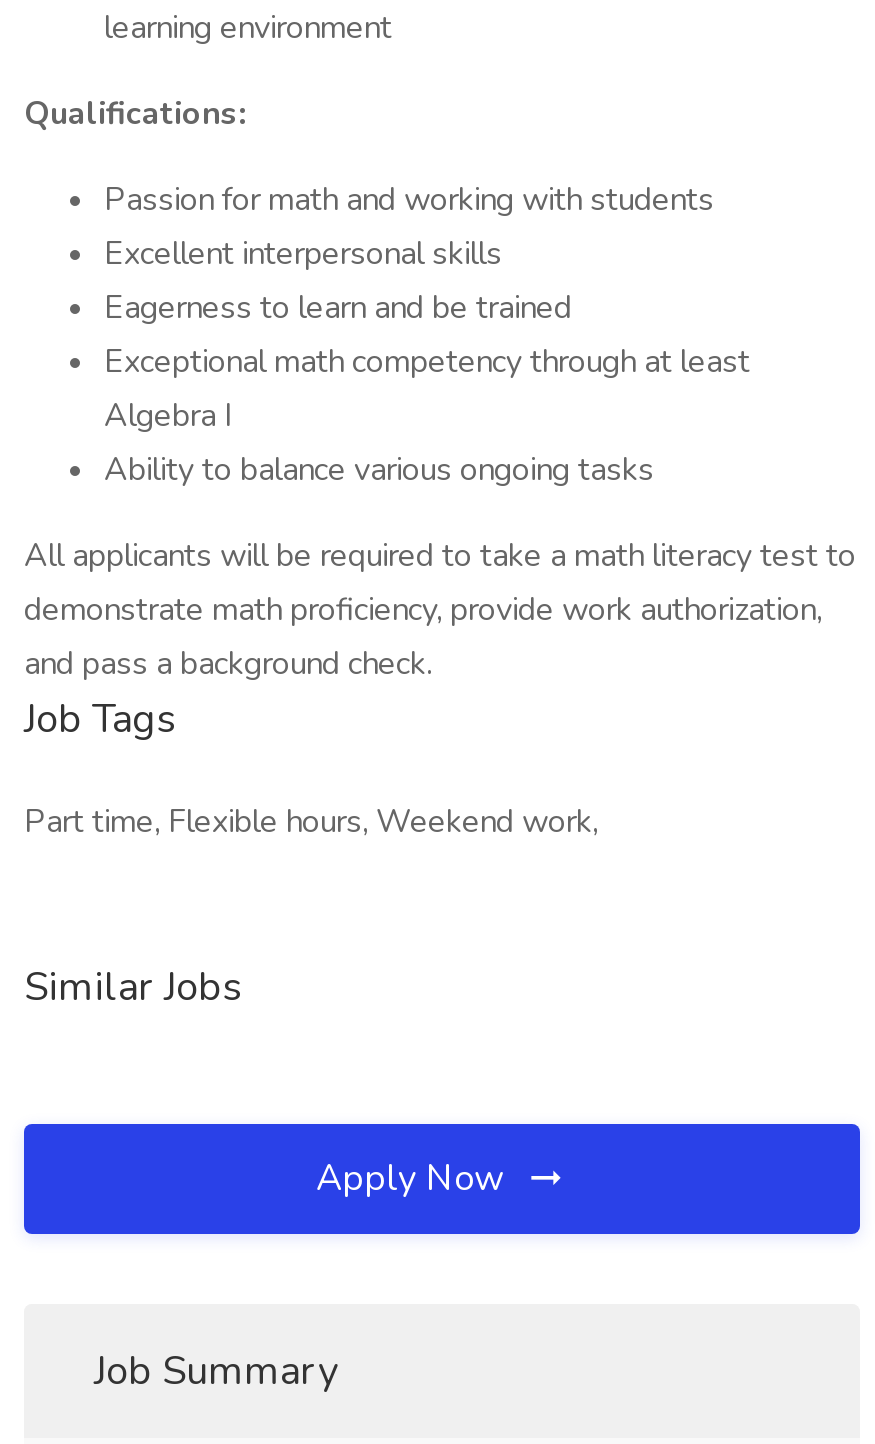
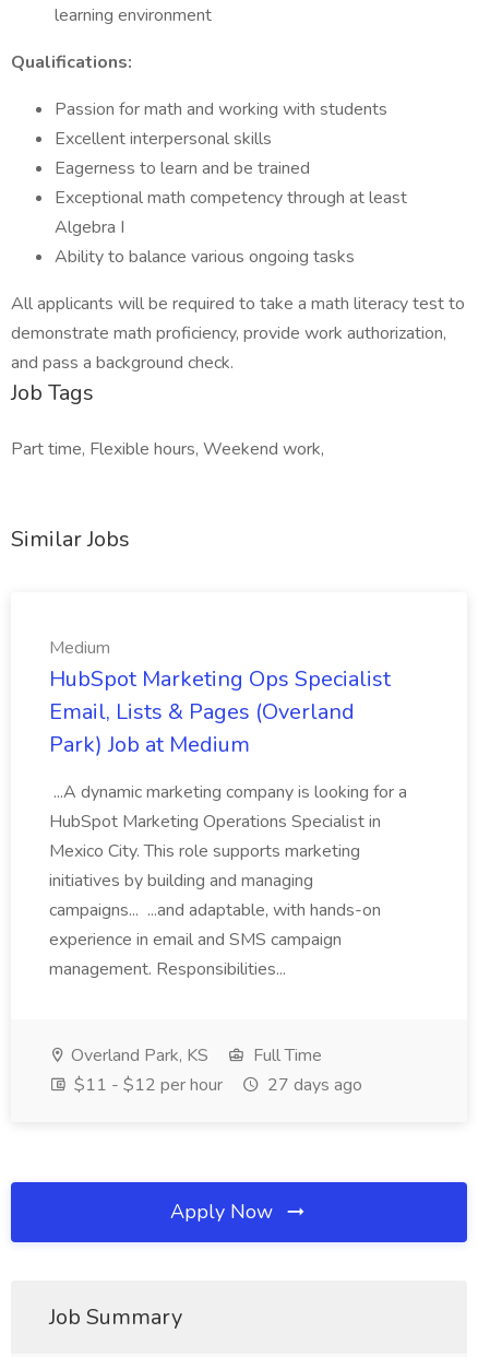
none -> [49,636,407,981] Medium | HubSpot Marketing Ops Specialist | Email, Lists & Pages (Overland | Park) Job at Medium | ...A dynamic marketing company is looking for a | HubSpot Marketing Operations Specialist in | Mexico City. This role supports marketing | initiatives by building and managing | campaigns... ...and adaptable, with hands-on | experience in email and SMS campaign | management. Responsibilities...
none -> [67,1043,362,1097] Overland Park, KS | Full Time | $11 - $12 per hour | 27 days ago

